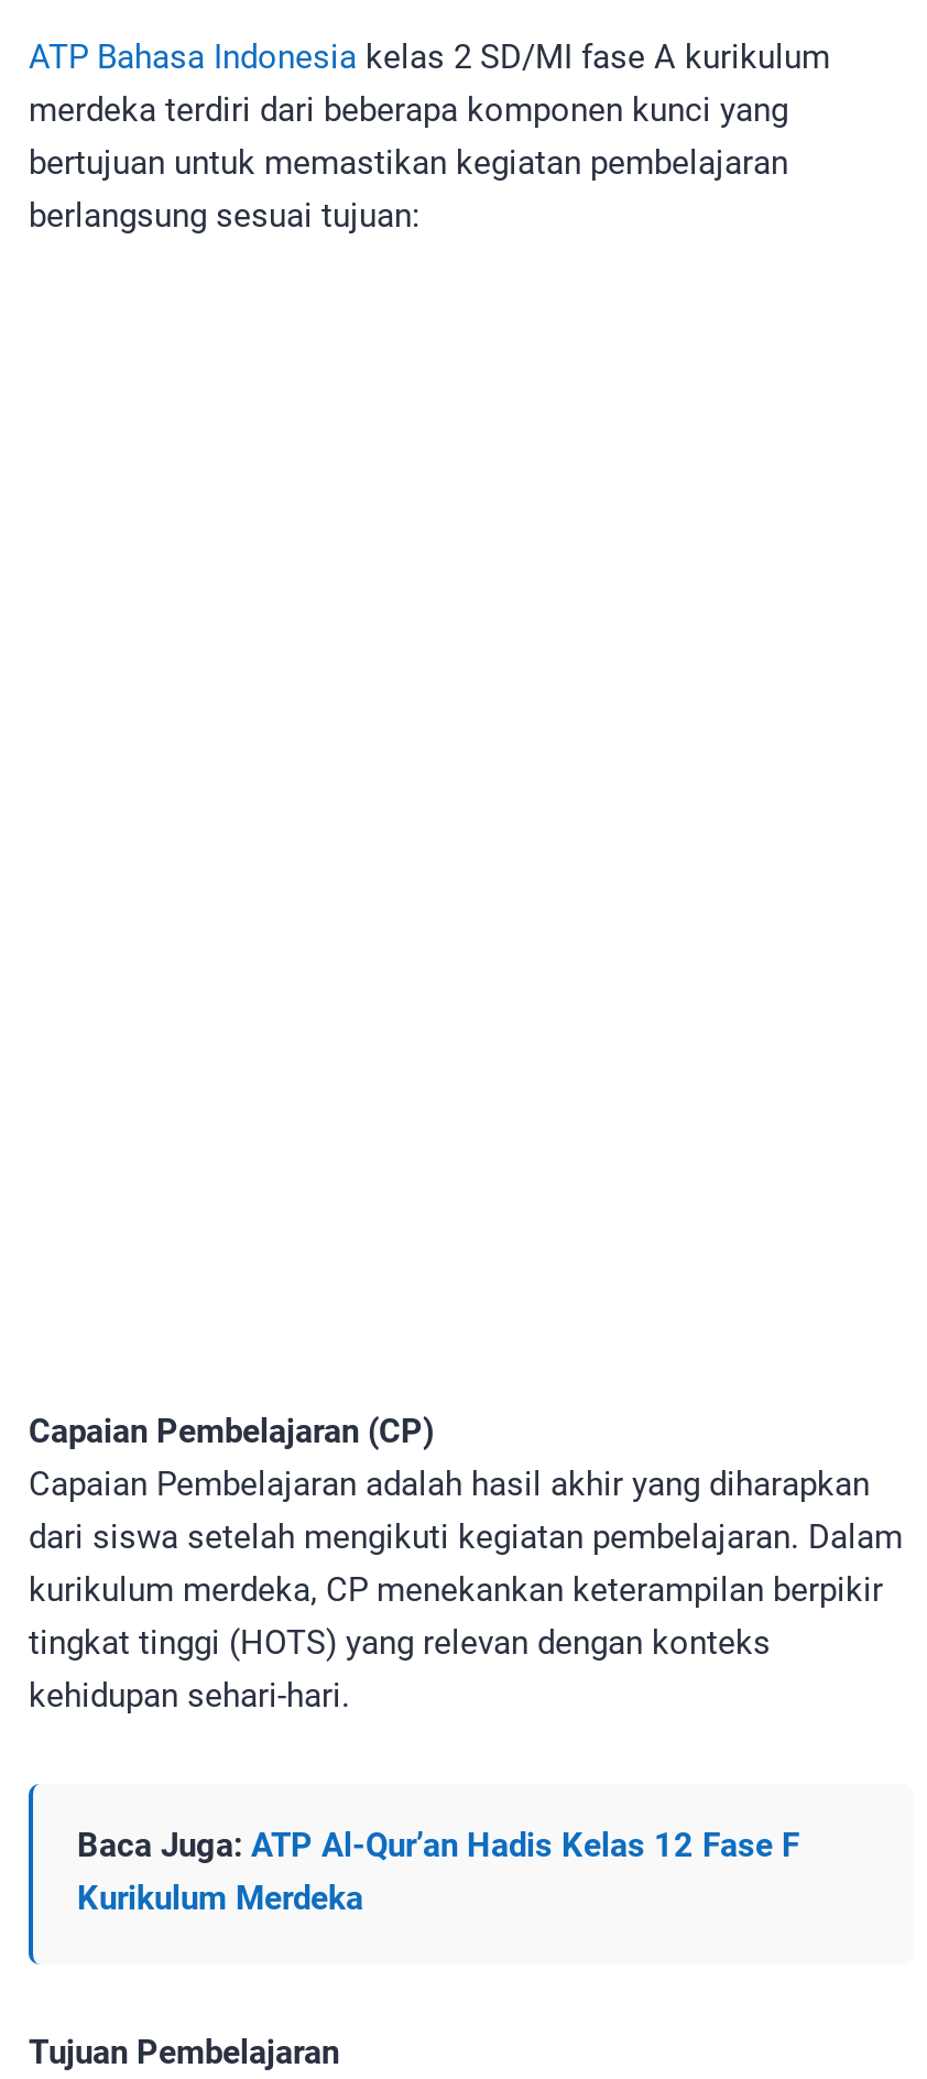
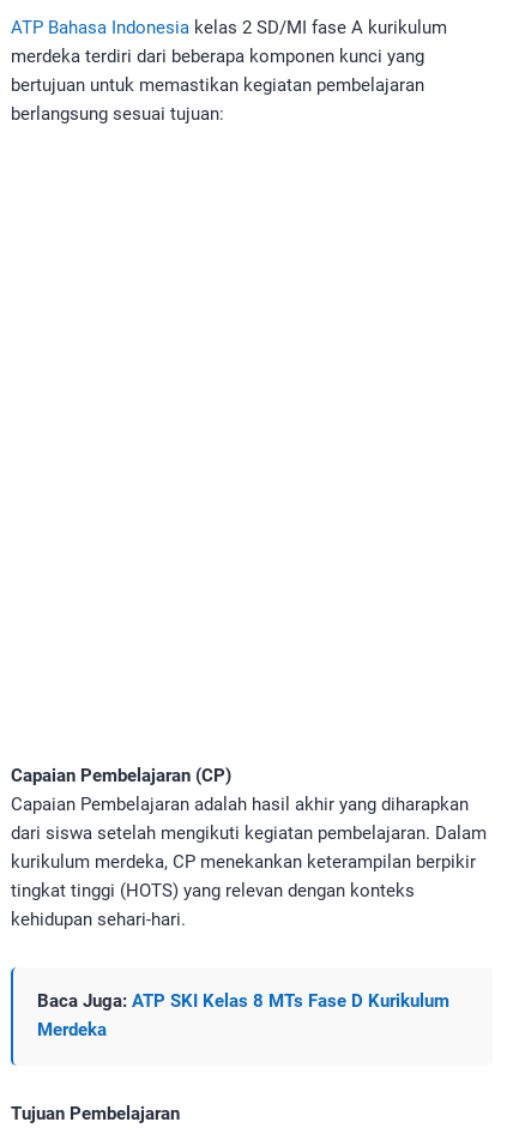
[77,1826,799,1918] Baca Juga: ATP Al-Qur’an Hadis Kelas 12 Fase F | Kurikulum Merdeka -> [37,990,449,1040] Baca Juga: ATP SKI Kelas 8 MTs Fase D Kurikulum | Merdeka

